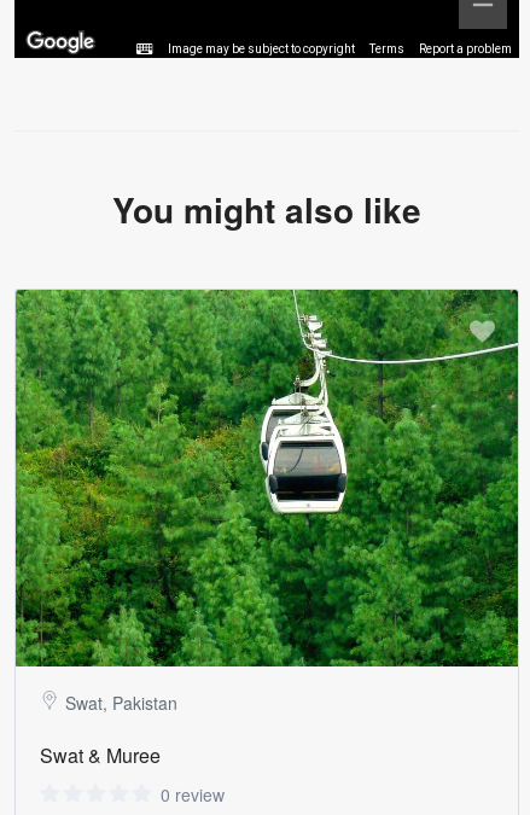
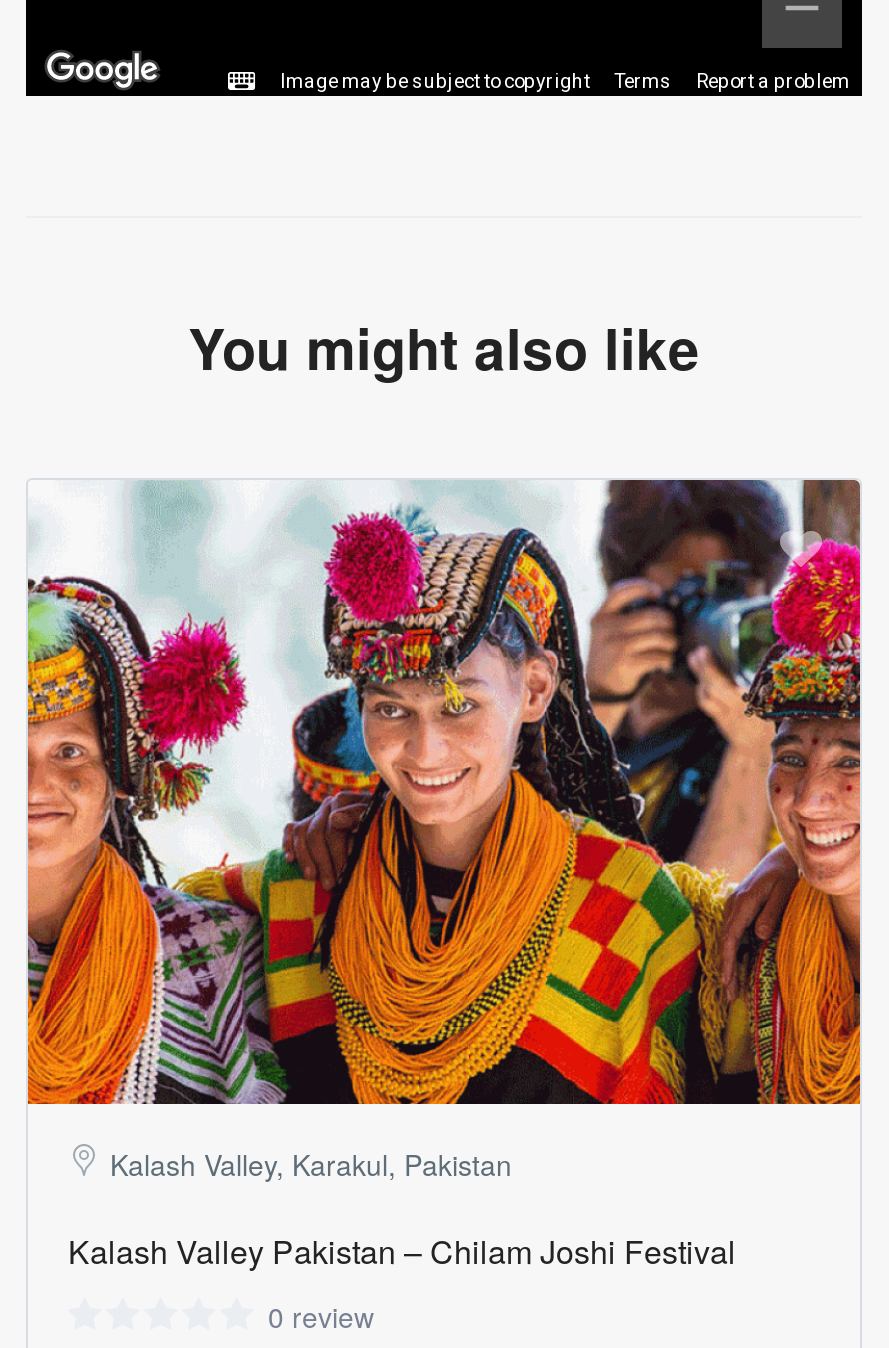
[14,289,519,715] [image] | Swat, Pakistan -> [26,478,862,1184] [image] | Kalash Valley, Karakul, Pakistan
[40,741,161,769] Swat & Muree -> [68,1228,736,1274] Kalash Valley Pakistan – Chilam Joshi Festival

